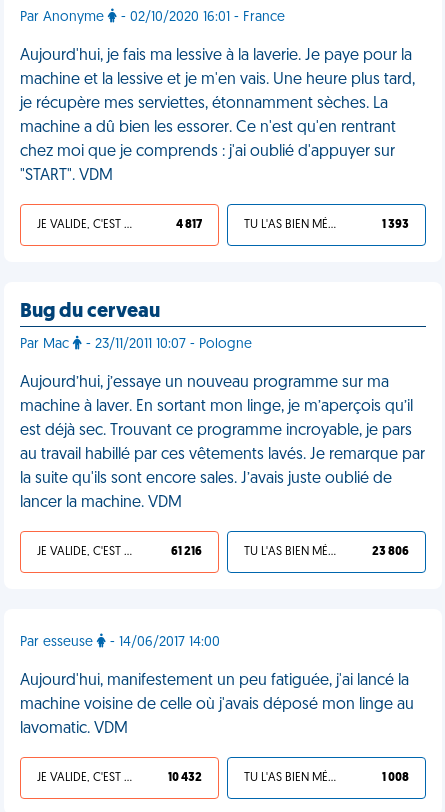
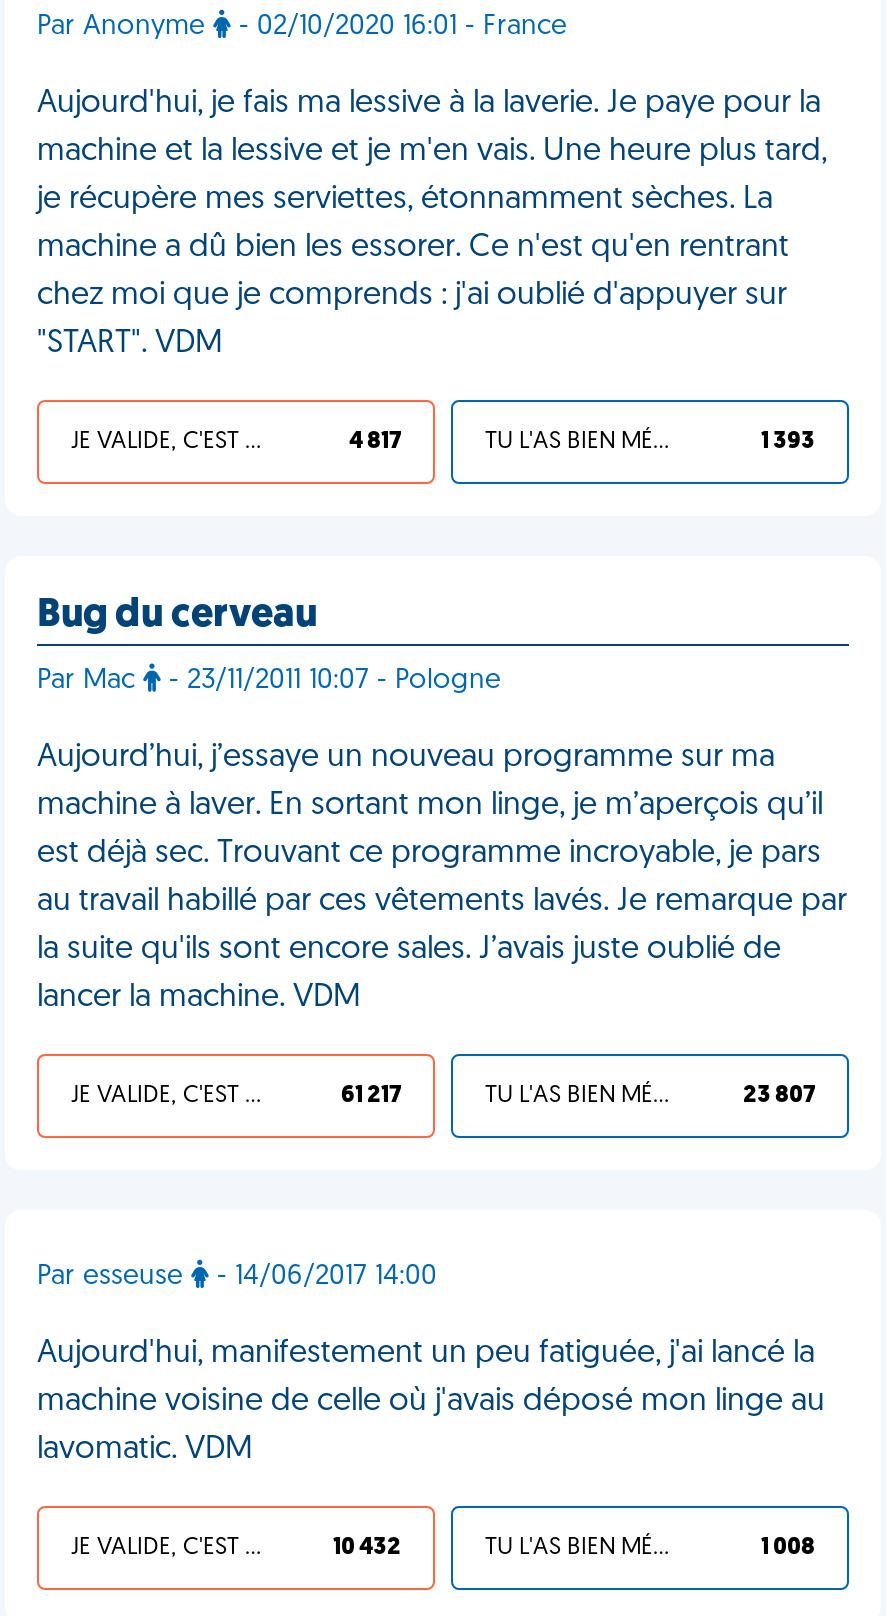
[171,546,202,558] 61 216 -> [341,1084,401,1108] 61 217
[372,546,409,558] 23 806 -> [743,1084,815,1108] 23 807

